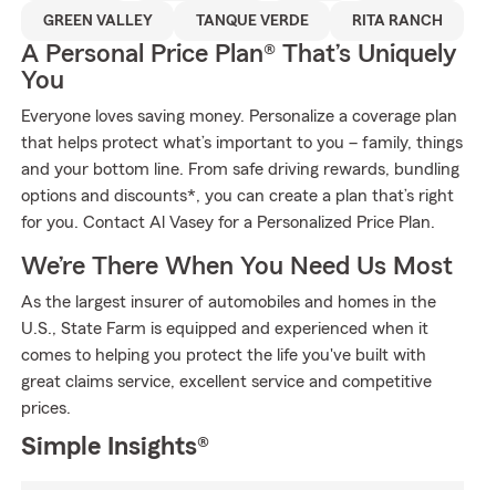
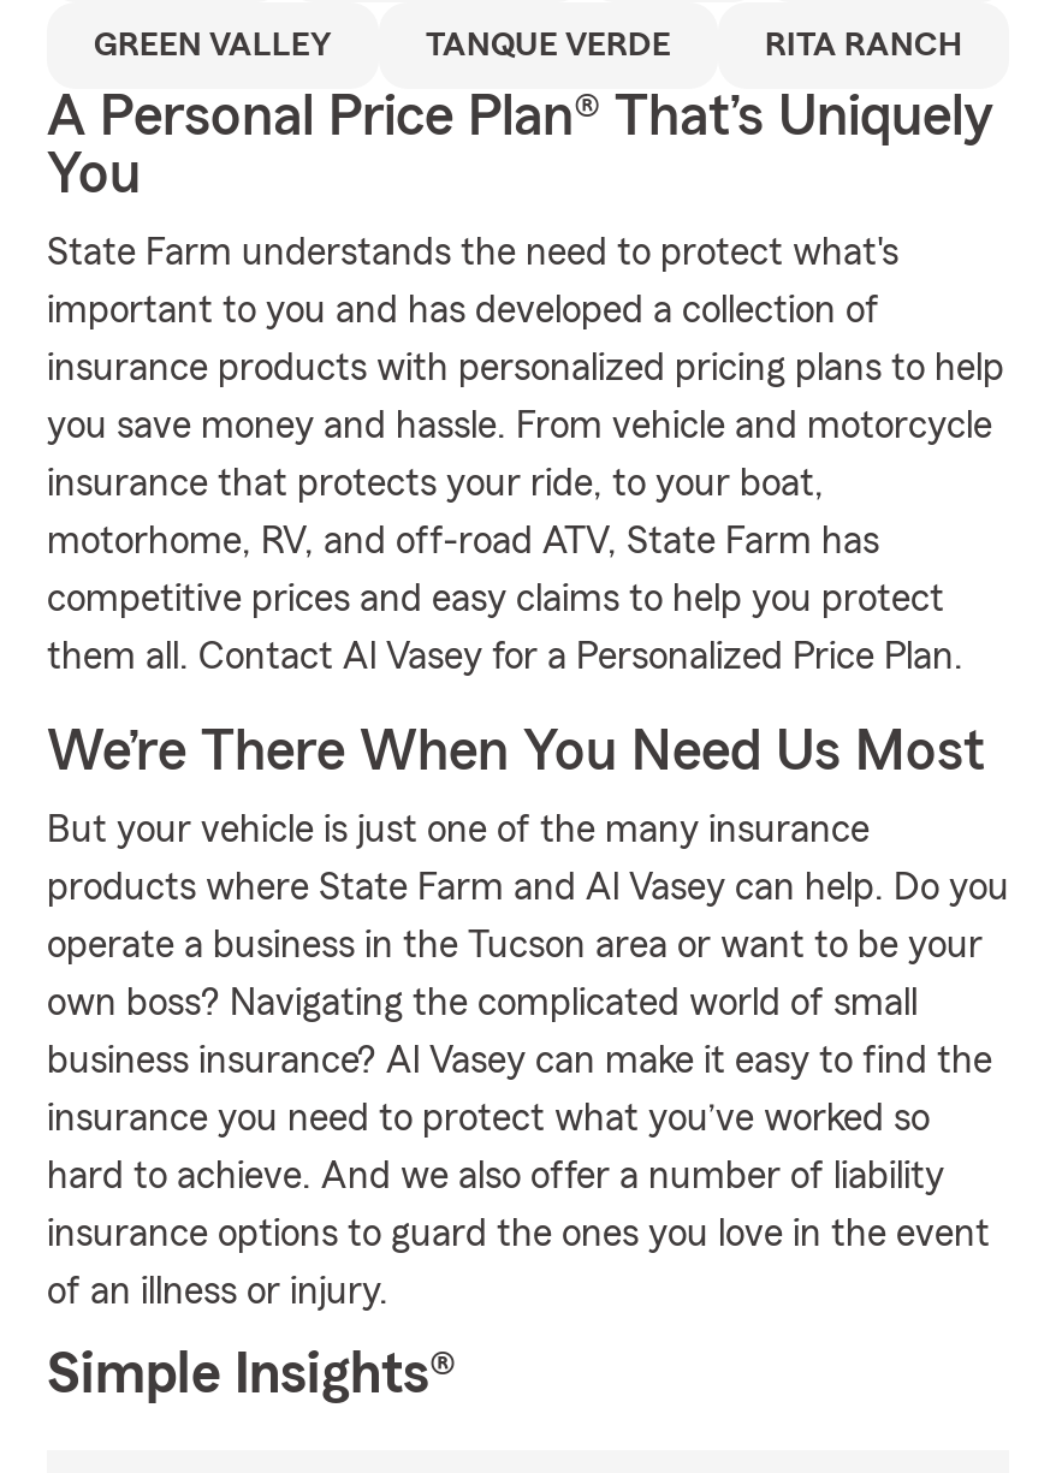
[21,107,463,231] Everyone loves saving money. Personalize a coverage plan | that helps protect what’s important to you – family, things | and your bottom line. From safe driving rewards, bundling | options and discounts*, you can create a plan that’s right | for you. Contact Al Vasey for a Personalized Price Plan. -> [47,233,1004,676] State Farm understands the need to protect what's | important to you and has developed a collection of | insurance products with personalized pricing plans to help | you save money and hassle. From vehicle and motorcycle | insurance that protects your ride, to your boat, | motorhome, RV, and off-road ATV, State Farm has | competitive prices and easy claims to help you protect | them all. Contact Al Vasey for a Personalized Price Plan.
[21,293,436,417] As the largest insurer of automobiles and homes in the | U.S., State Farm is equipped and experienced when it | comes to helping you protect the life you've built with | great claims service, excellent service and competitive | prices. -> [47,810,1009,1311] But your vehicle is just one of the many insurance | products where State Farm and Al Vasey can help. Do you | operate a business in the Tucson area or want to be your | own boss? Navigating the complicated world of small | business insurance? Al Vasey can make it easy to find the | insurance you need to protect what you’ve worked so | hard to achieve. And we also offer a number of liability | insurance options to guard the ones you love in the event | of an illness or injury.

